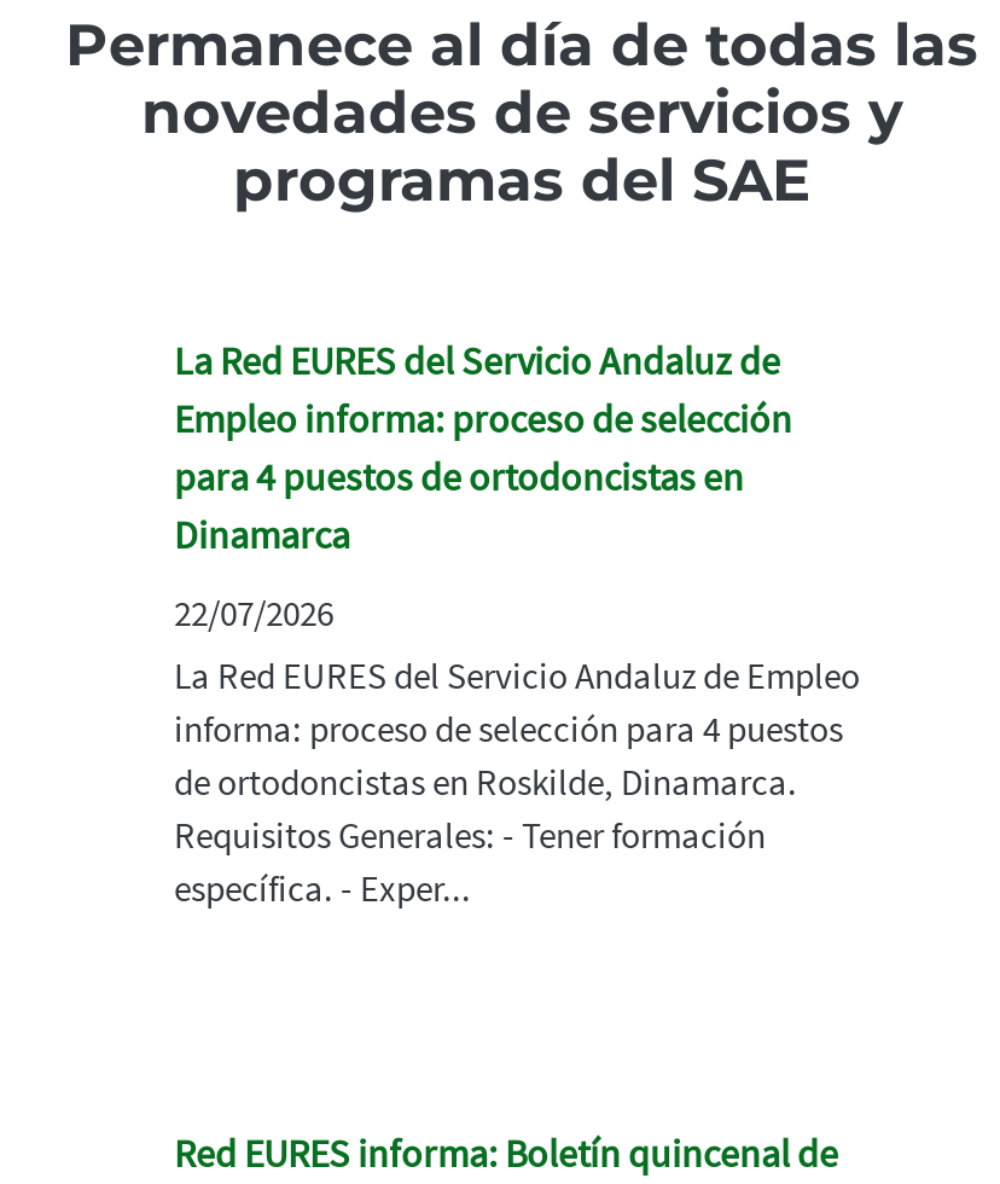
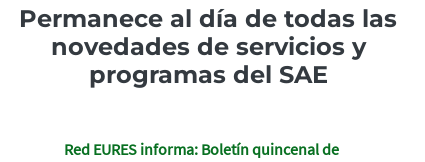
[174,336,860,911] La Red EURES del Servicio Andaluz de | Empleo informa: proceso de selección | para 4 puestos de ortodoncistas en | Dinamarca | 22/07/2026 | La Red EURES del Servicio Andaluz de Empleo | informa: proceso de selección para 4 puestos | de ortodoncistas en Roskilde, Dinamarca. | Requisitos Generales: - Tener formación | específica. - Exper... -> none

